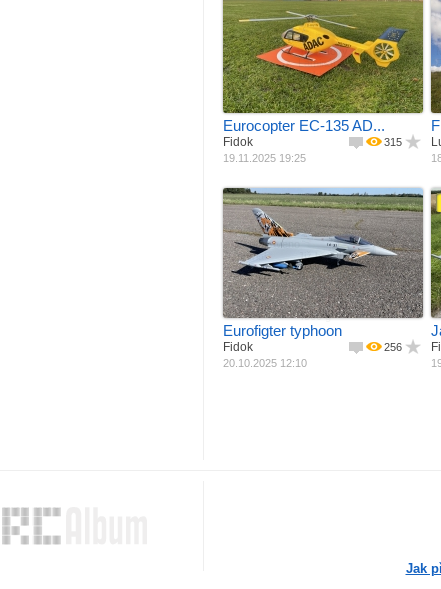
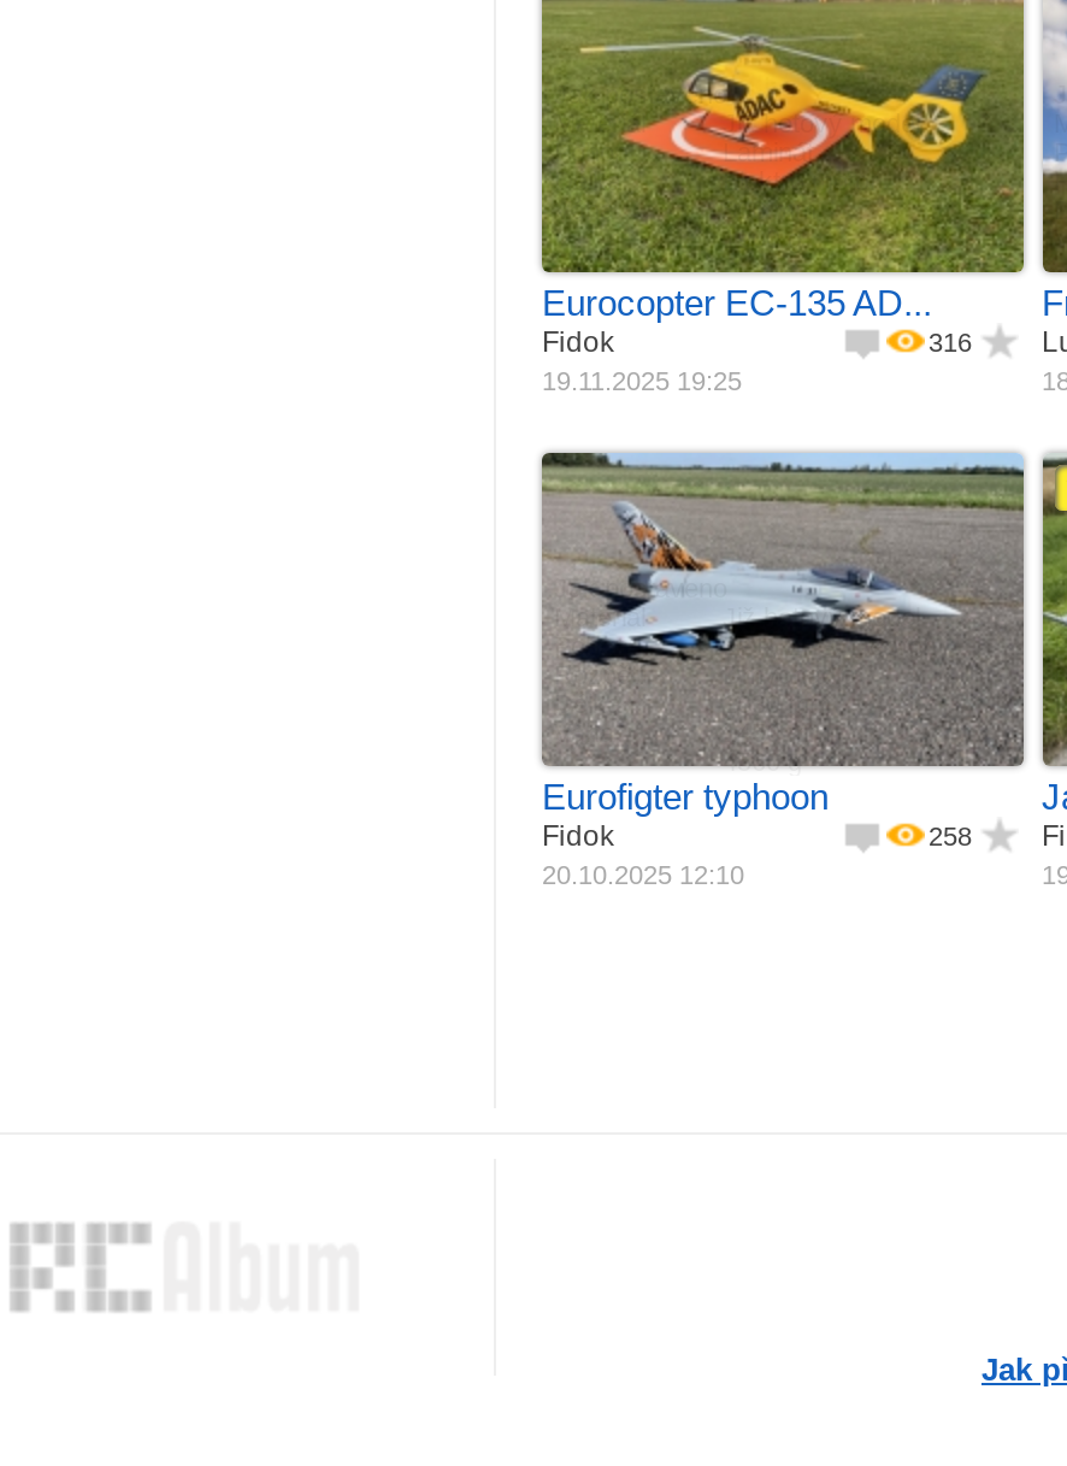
[383,136,401,148] 315 -> [929,328,972,357] 316
[383,341,401,353] 256 -> [929,822,972,850] 258

